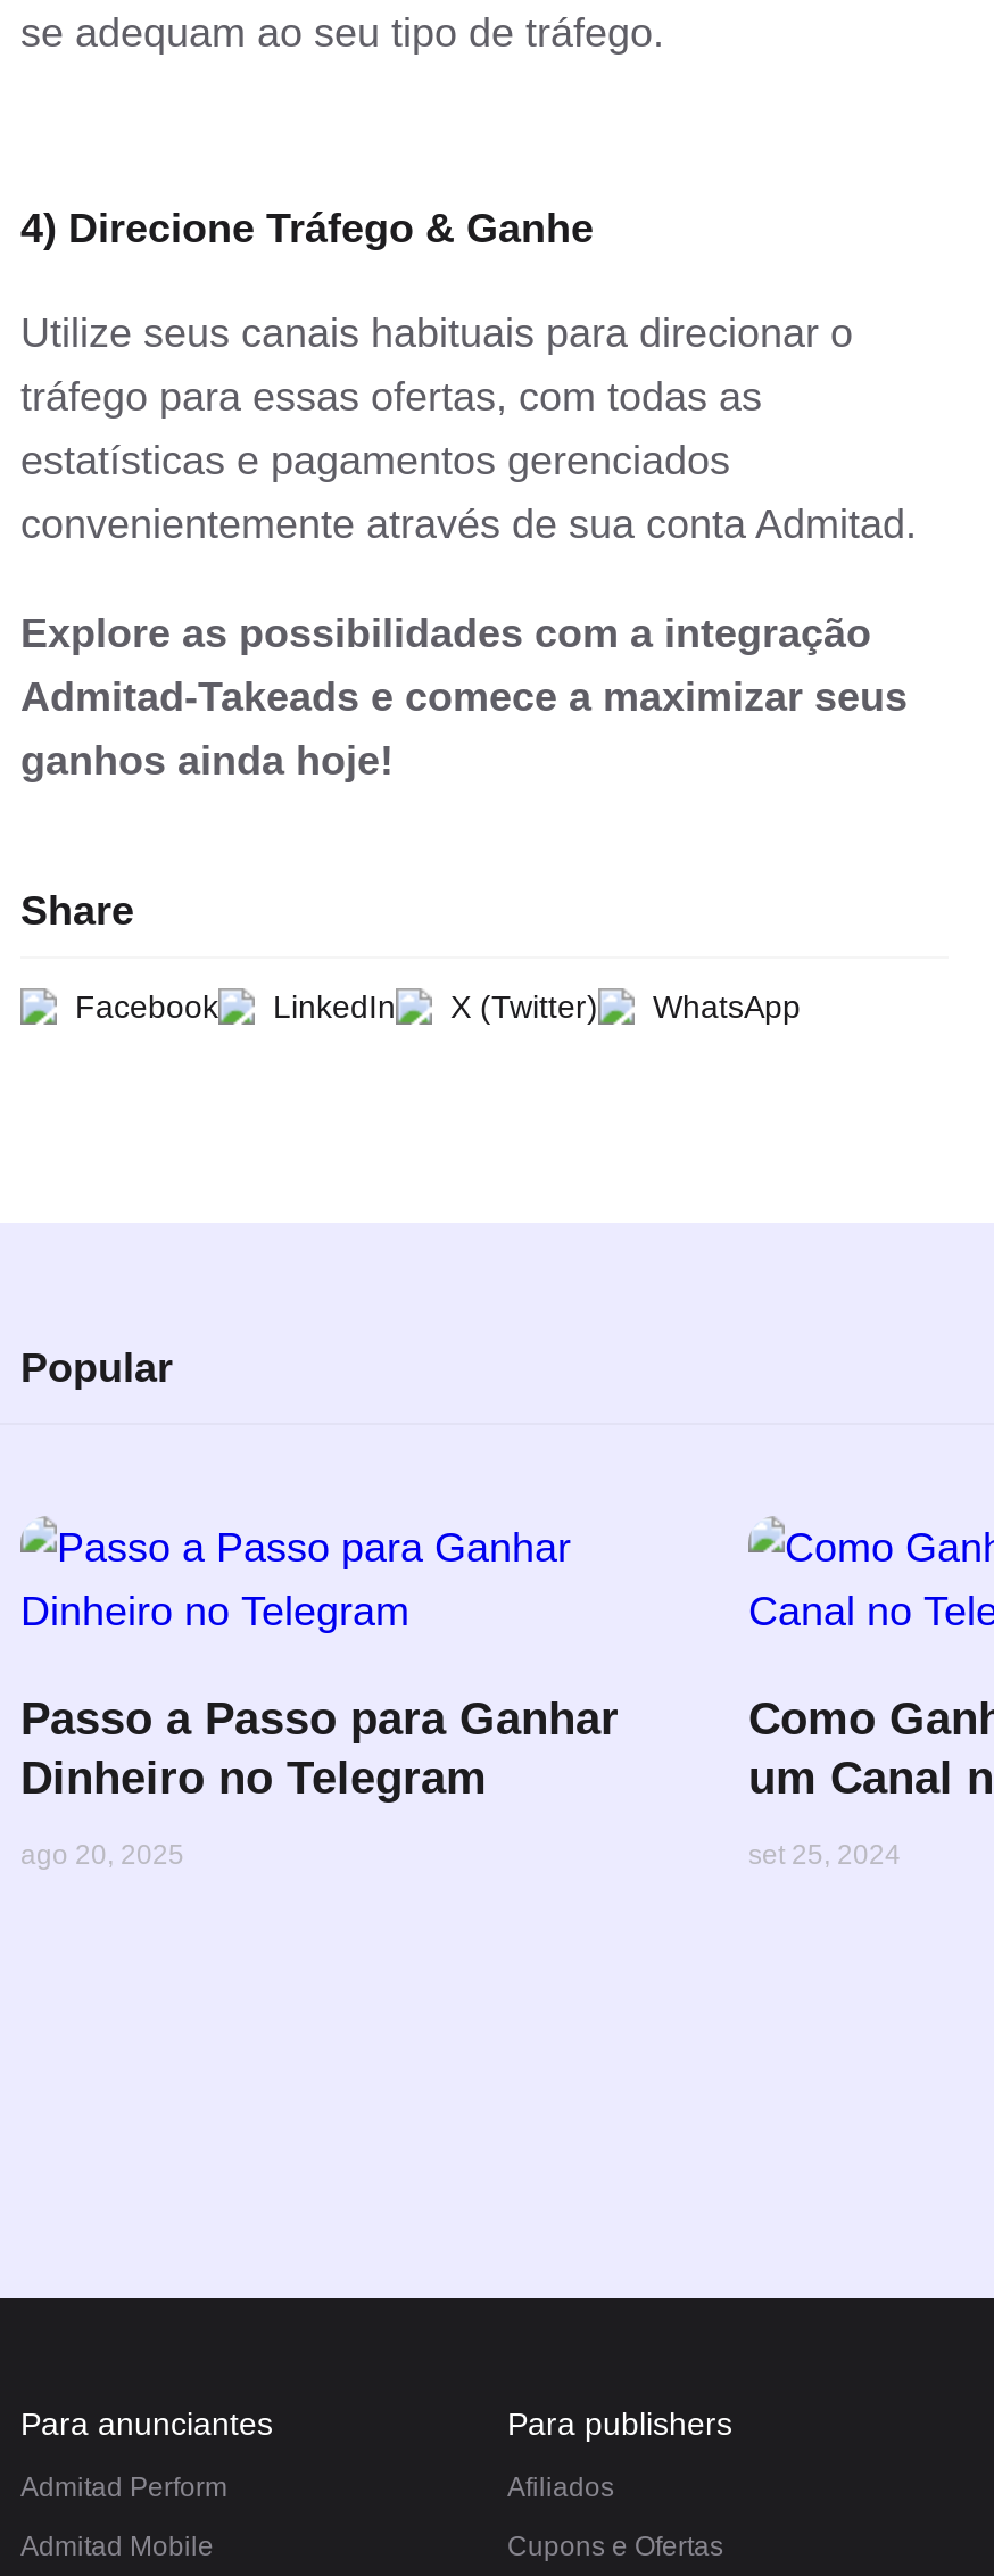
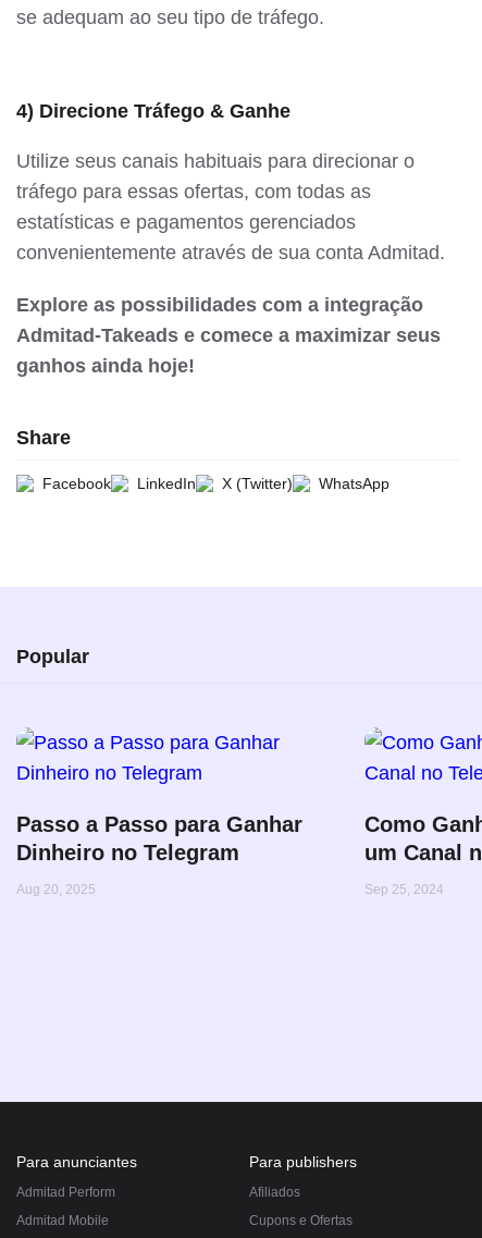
[20,1839,184,1871] ago 20, 2025 -> [16,882,96,897] Aug 20, 2025
[748,1839,901,1871] set 25, 2024 -> [364,882,444,897] Sep 25, 2024

